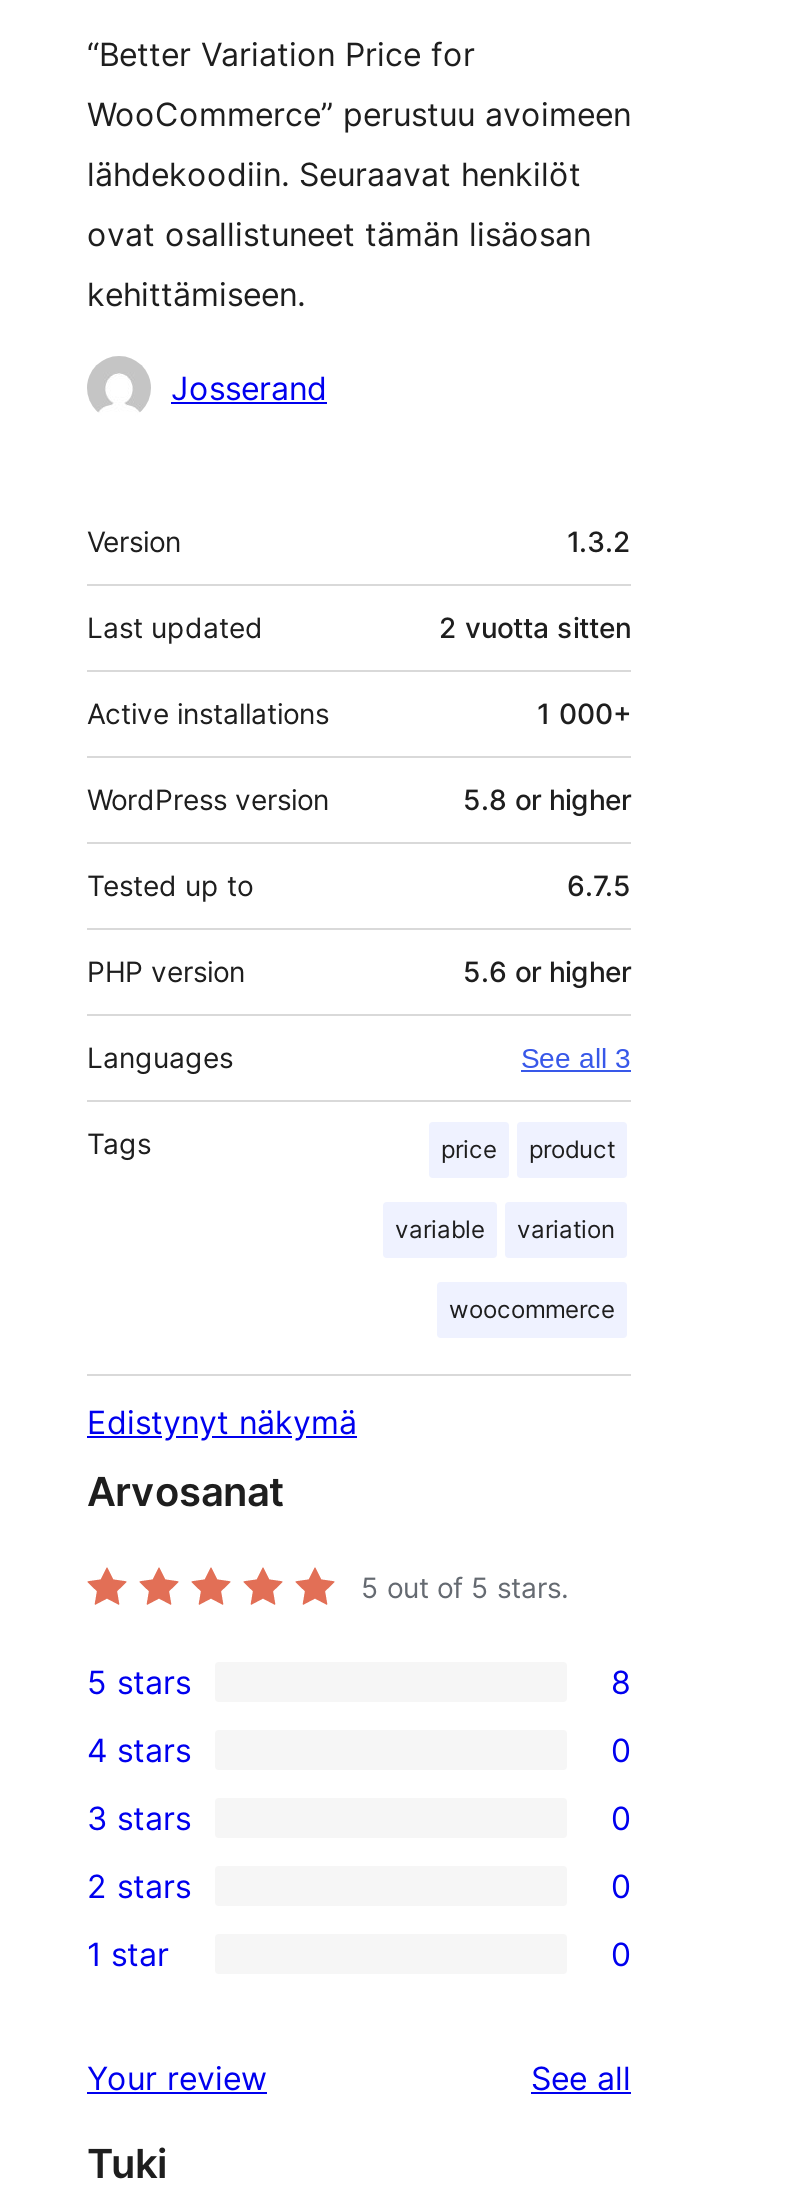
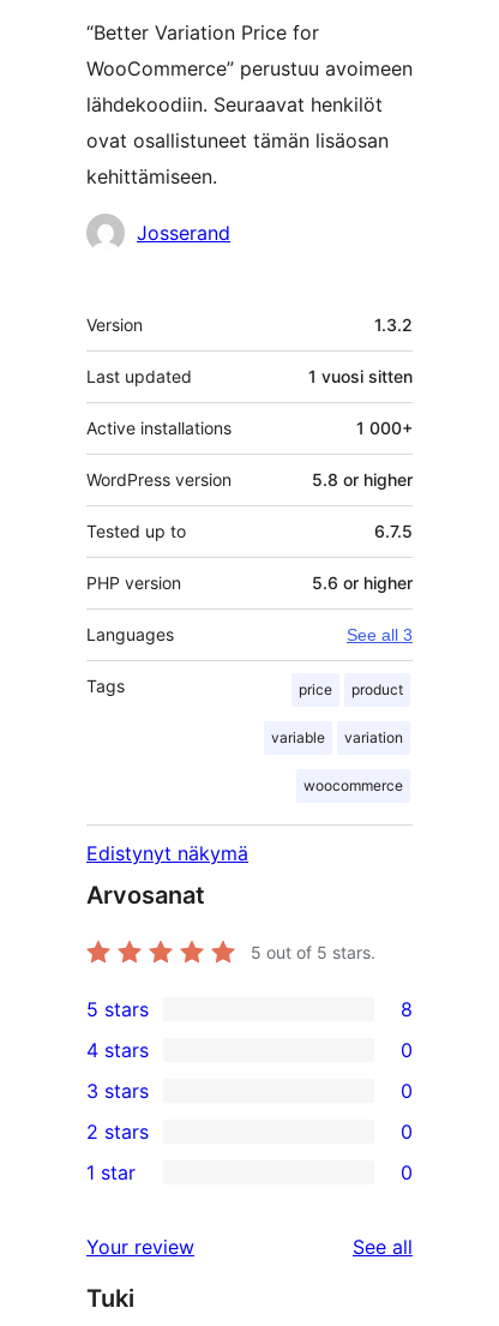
[439,610,631,644] 2 vuotta sitten -> [308,366,413,386] 1 vuosi sitten

